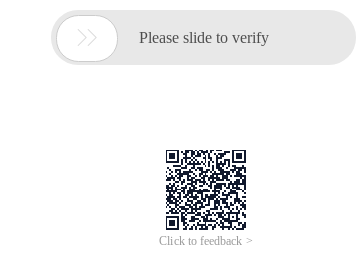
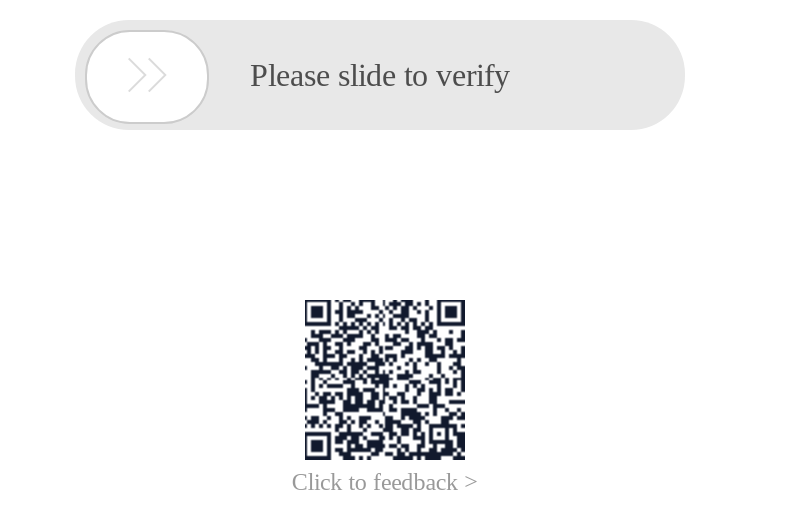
[165,150,246,231] [image] -> [305,298,467,462] [image]

